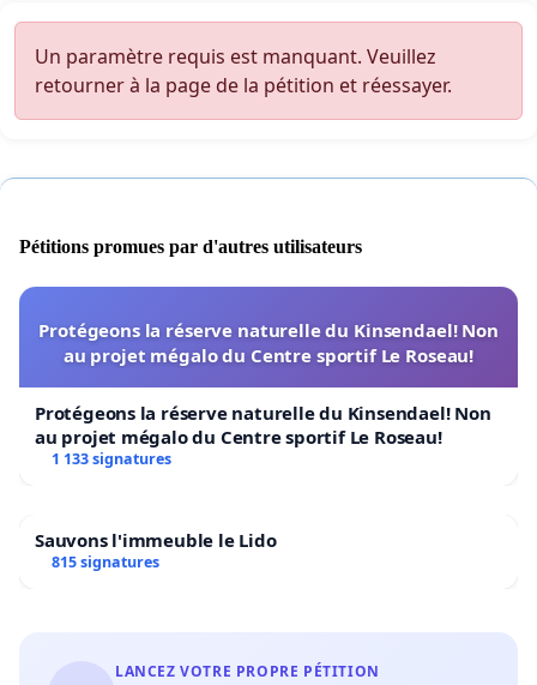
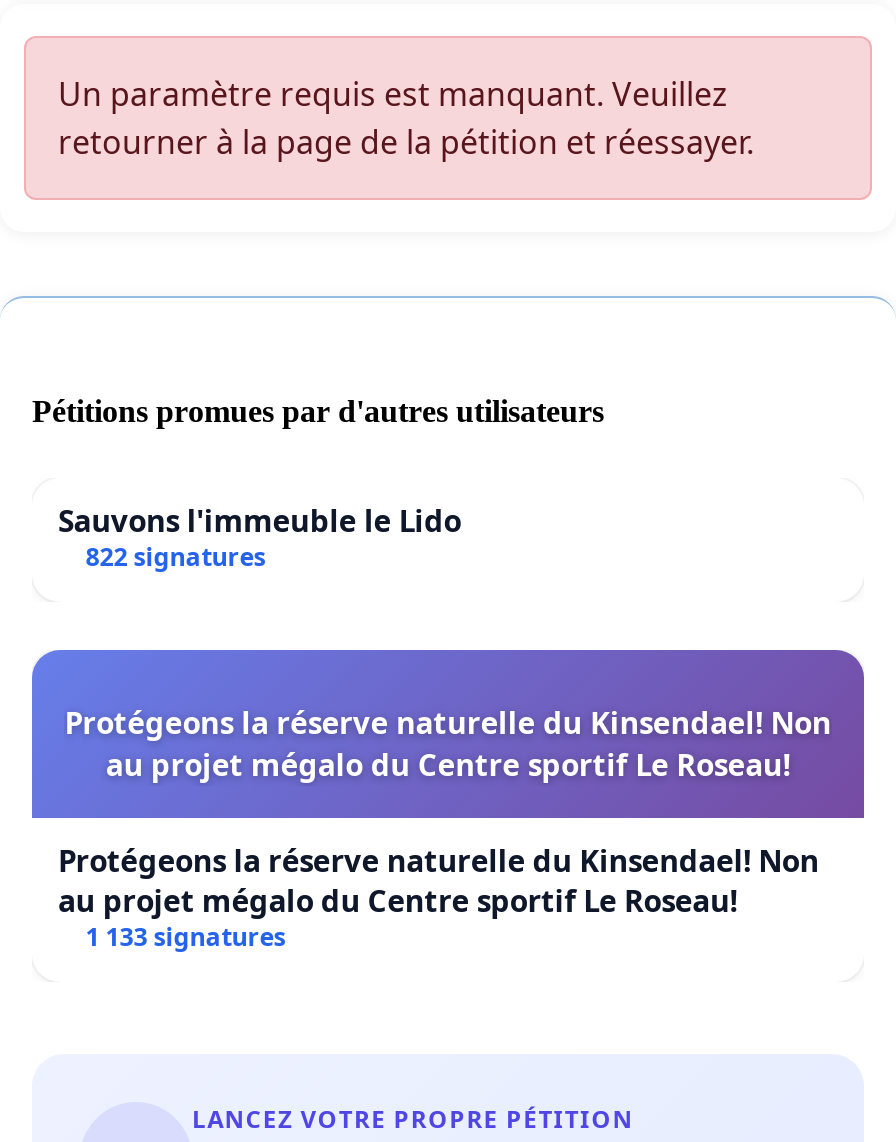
none -> [86,541,266,575] 822 signatures
moved [35,318,498,469] -> [58,703,831,955]: Protégeons la réserve naturelle du Kinsendael! Non | au projet mégalo du Centre sportif Le Roseau! | Protégeons la réserve naturelle du Kinsendael! Non | au projet mégalo du Centre sportif Le Roseau! | 1 133 signatures
moved [35,528,276,552] -> [58,501,461,541]: Sauvons l'immeuble le Lido
[51,552,159,573] 815 signatures -> none

